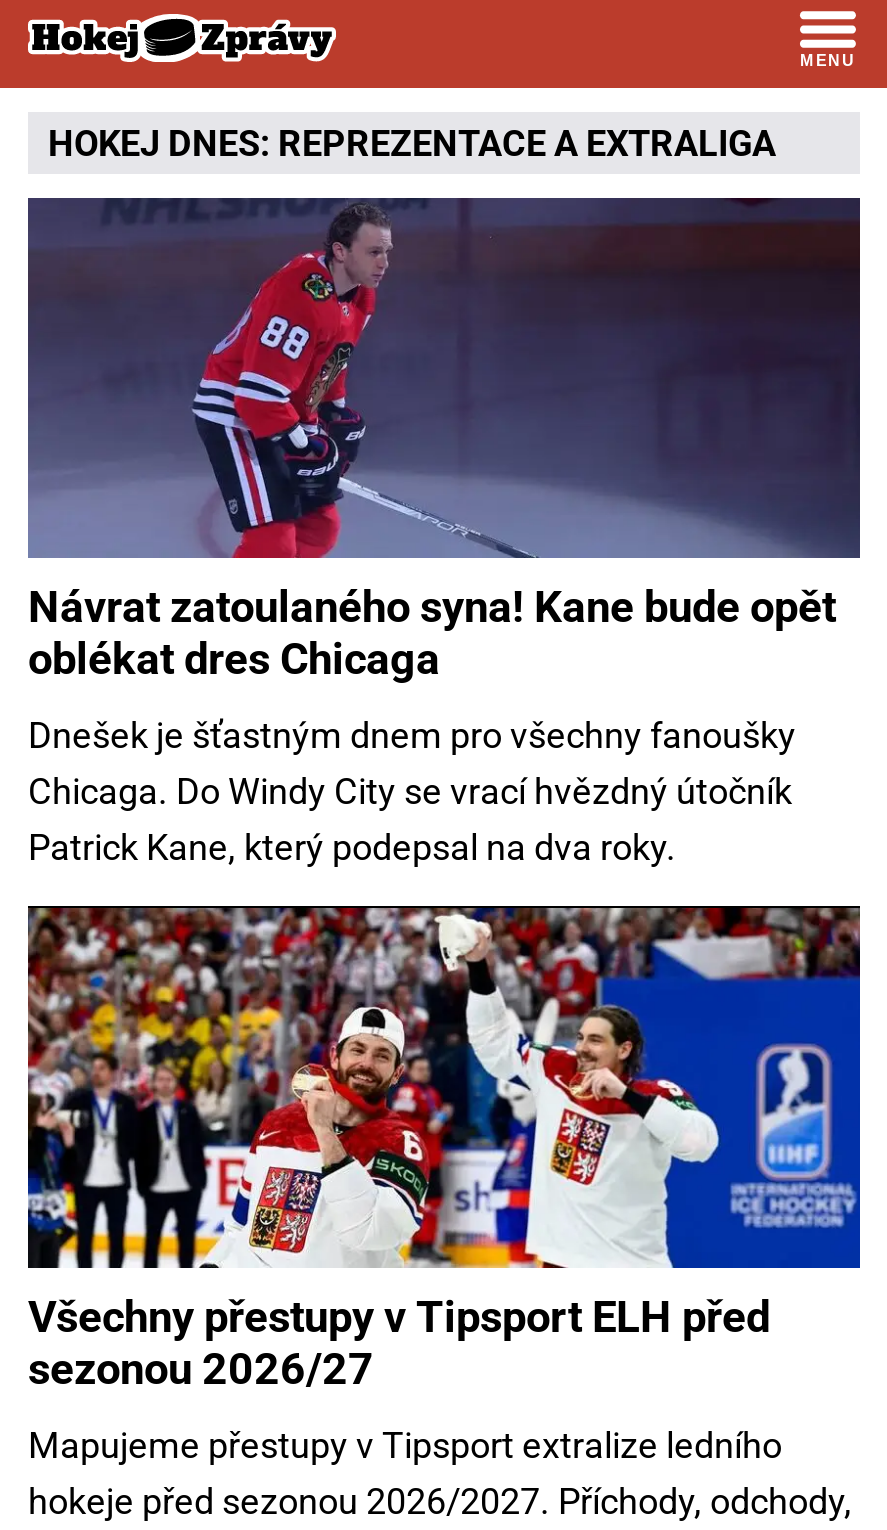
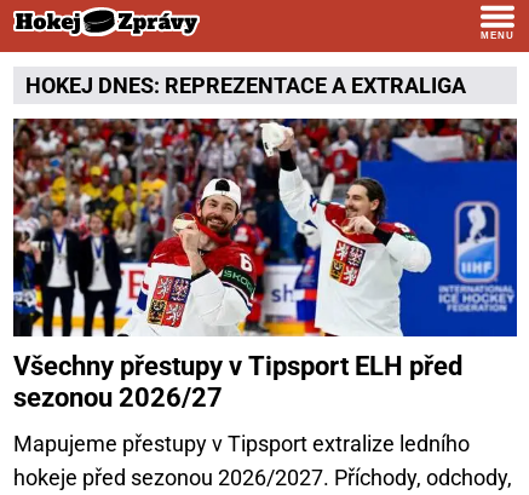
[26,196,862,868] [image] | Návrat zatoulaného syna! Kane bude opět | oblékat dres Chicaga | Dnešek je šťastným dnem pro všechny fanoušky | Chicaga. Do Windy City se vrací hvězdný útočník | Patrick Kane, který podepsal na dva roky. -> none

